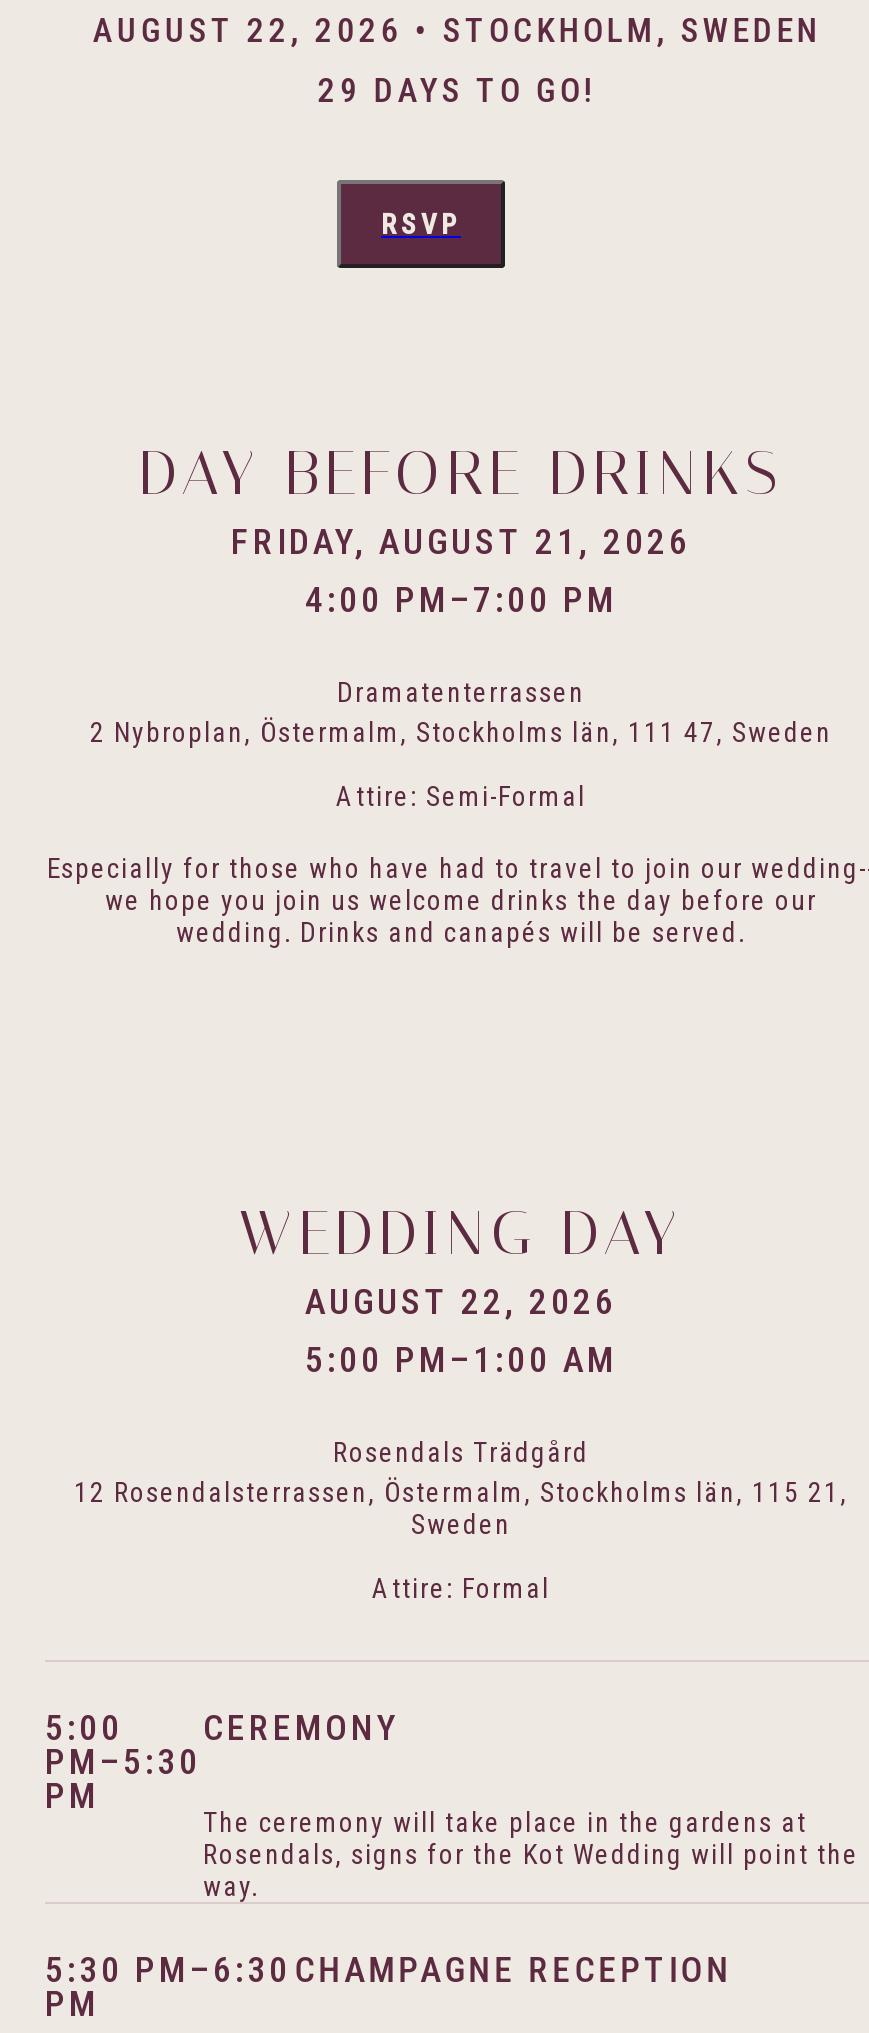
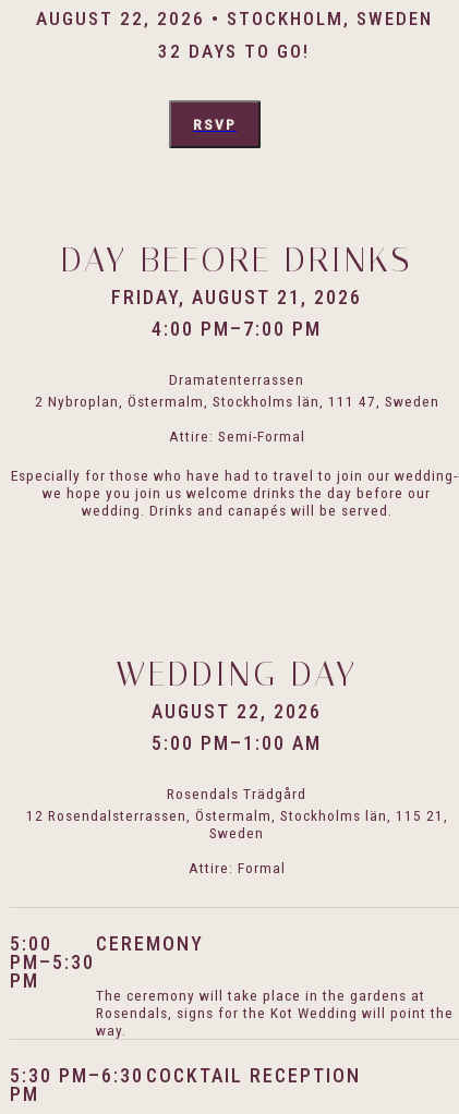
[318,70,596,110] 29 DAYS TO GO! -> [159,40,310,62] 32 DAYS TO GO!
[295,1948,733,1990] CHAMPAGNE RECEPTION -> [146,1064,361,1087] COCKTAIL RECEPTION

